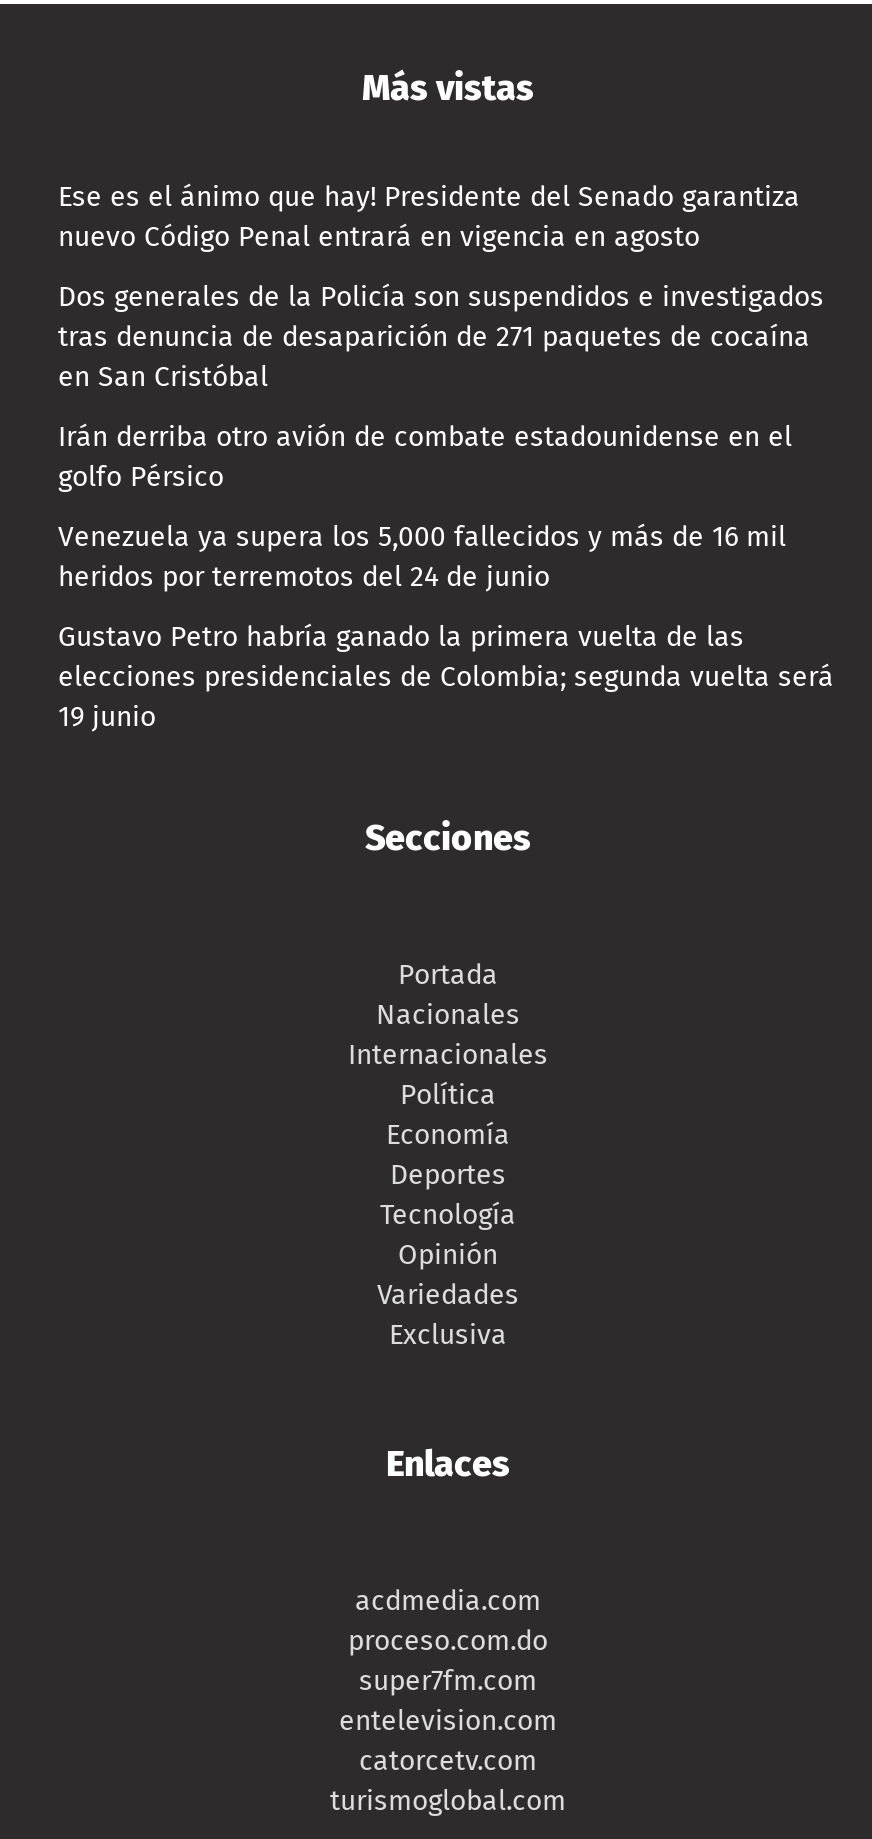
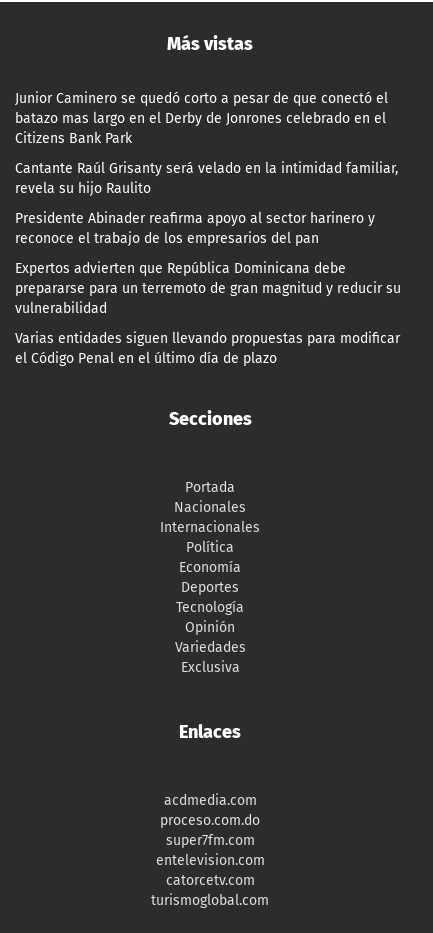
[58,181,800,255] Ese es el ánimo que hay! Presidente del Senado garantiza | nuevo Código Penal entrará en vigencia en agosto -> [15,90,388,147] Junior Caminero se quedó corto a pesar de que conectó el | batazo mas largo en el Derby de Jonrones celebrado en el | Citizens Bank Park
[58,281,824,395] Dos generales de la Policía son suspendidos e investigados | tras denuncia de desaparición de 271 paquetes de cocaína | en San Cristóbal -> [15,160,398,197] Cantante Raúl Grisanty será velado en la intimidad familiar, | revela su hijo Raulito
[58,421,792,495] Irán derriba otro avión de combate estadounidense en el | golfo Pérsico -> [15,210,375,247] Presidente Abinader reafirma apoyo al sector harinero y | reconoce el trabajo de los empresarios del pan
[58,521,786,595] Venezuela ya supera los 5,000 fallecidos y más de 16 mil | heridos por terremotos del 24 de junio -> [15,260,401,317] Expertos advierten que República Dominicana debe | prepararse para un terremoto de gran magnitud y reducir su | vulnerabilidad
[58,621,834,735] Gustavo Petro habría ganado la primera vuelta de las | elecciones presidenciales de Colombia; segunda vuelta será | 19 junio -> [15,330,400,367] Varias entidades siguen llevando propuestas para modificar | el Código Penal en el último día de plazo

